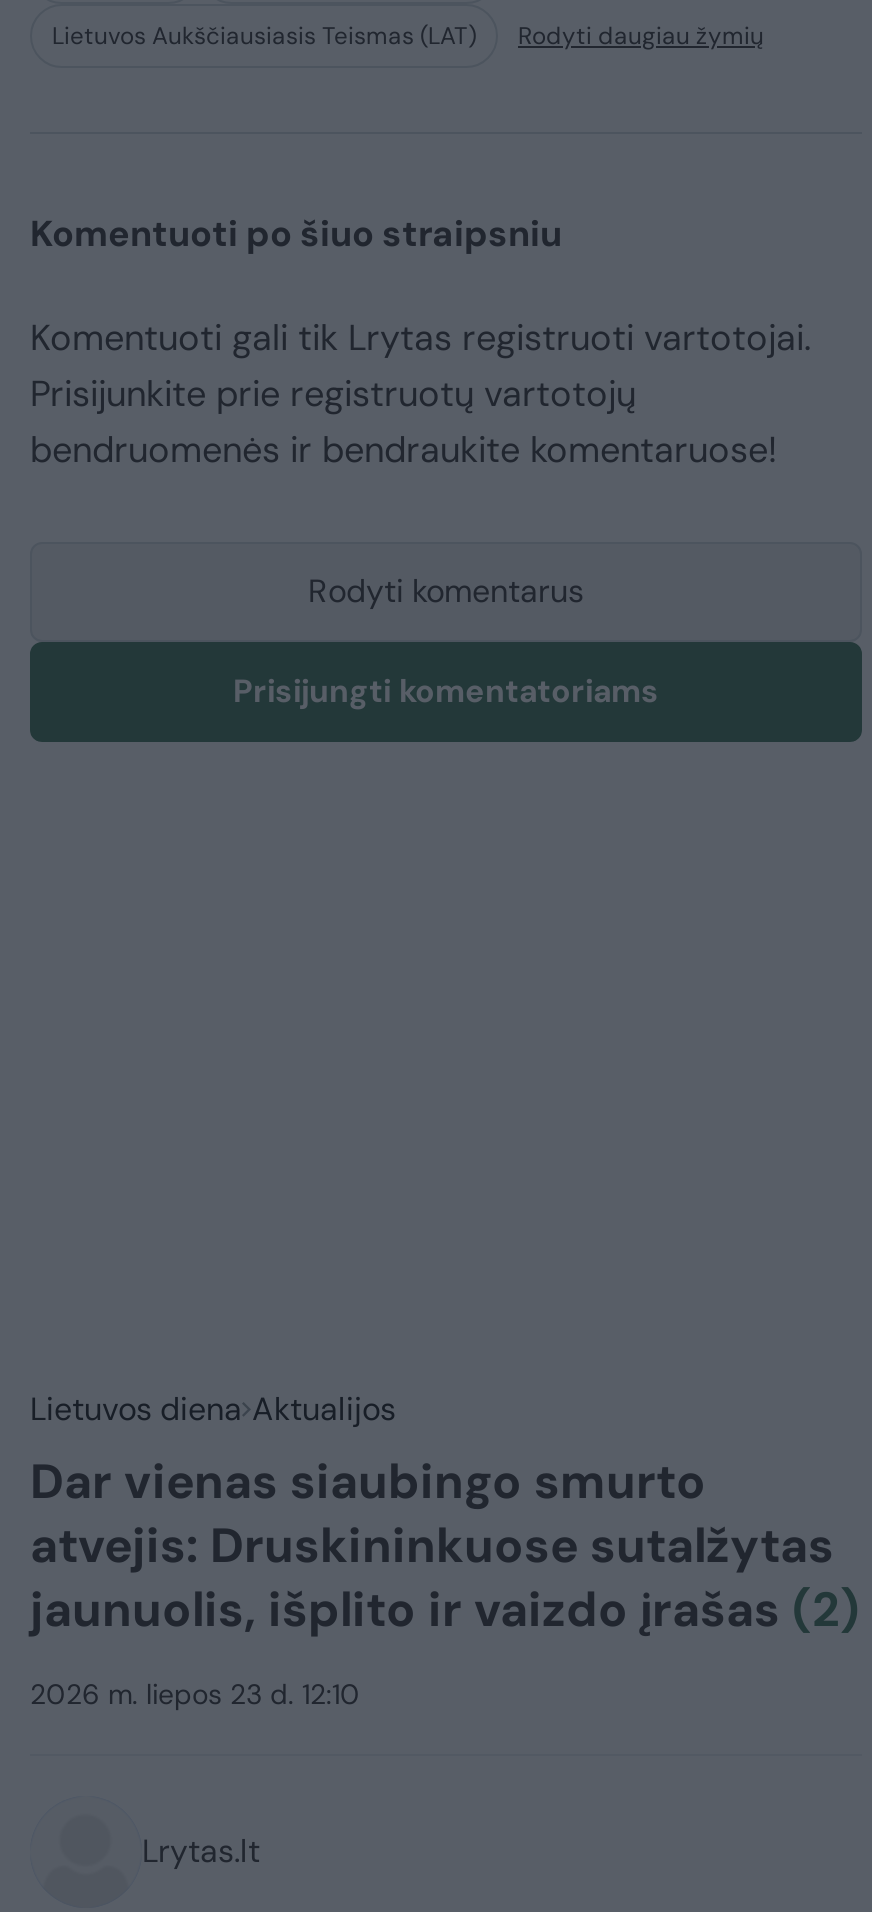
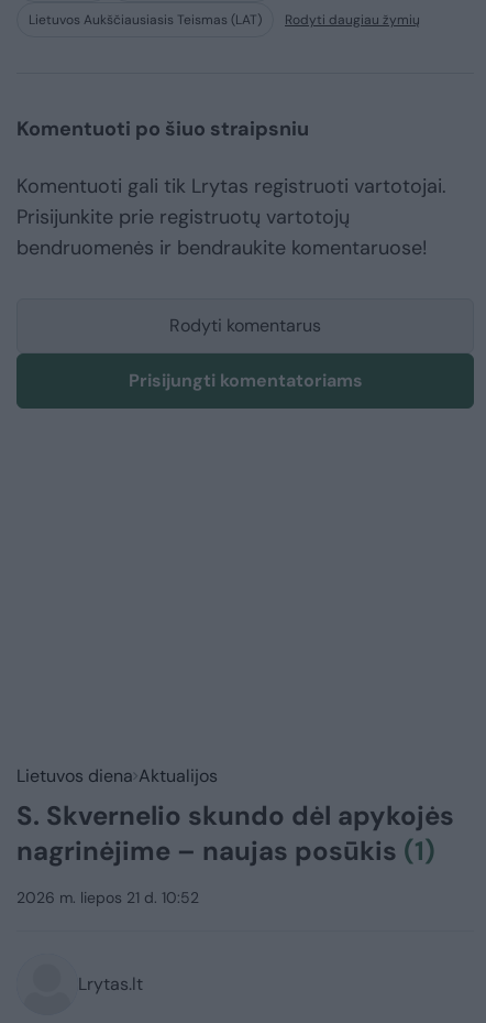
[30,1450,860,1640] Dar vienas siaubingo smurto | atvejis: Druskininkuose sutalžytas | jaunuolis, išplito ir vaizdo įrašas (2) -> [16,798,454,868] S. Skvernelio skundo dėl apykojės | nagrinėjime – naujas posūkis (1)
[30,1676,360,1712] 2026 m. liepos 23 d. 12:10 -> [16,888,199,907] 2026 m. liepos 21 d. 10:52

